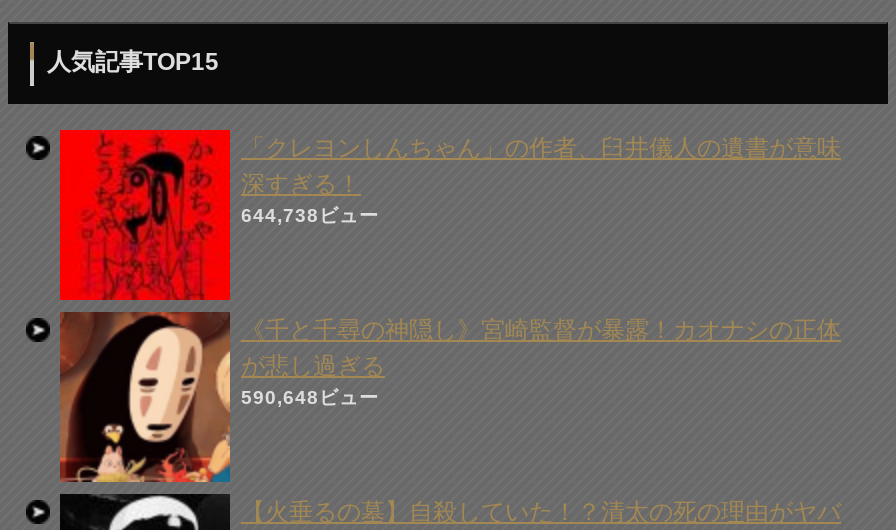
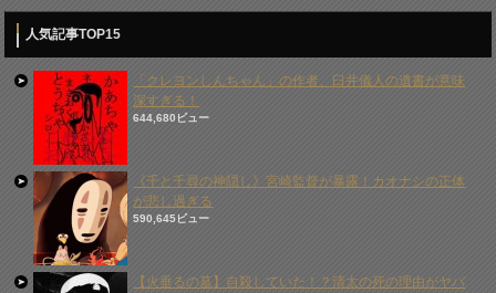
[241,203,379,225] 644,738ビュー -> [133,112,210,124] 644,680ビュー
[241,385,379,407] 590,648ビュー -> [133,213,210,225] 590,645ビュー

